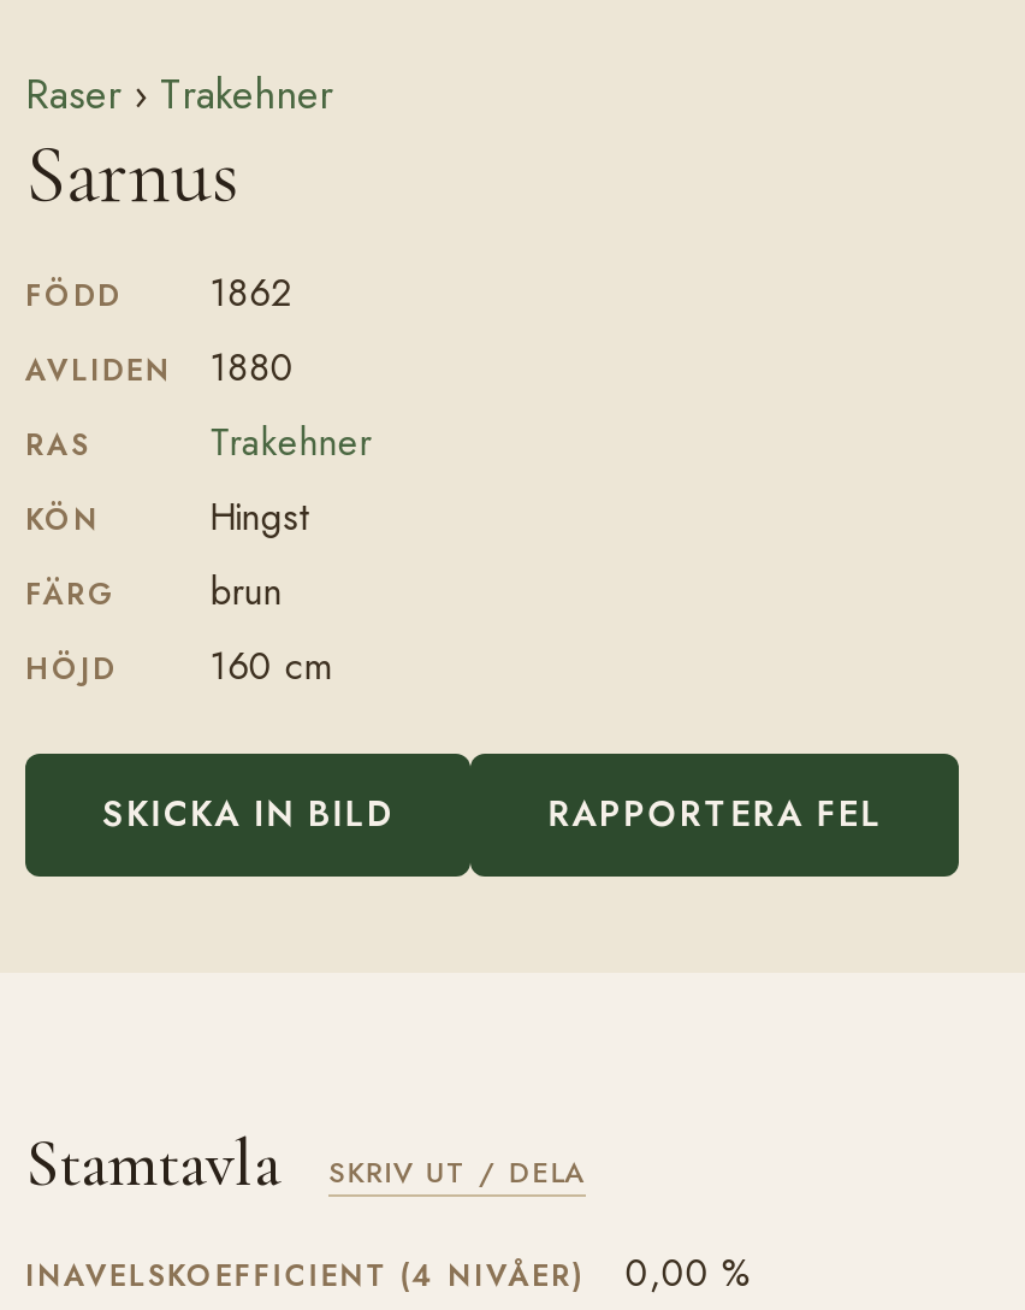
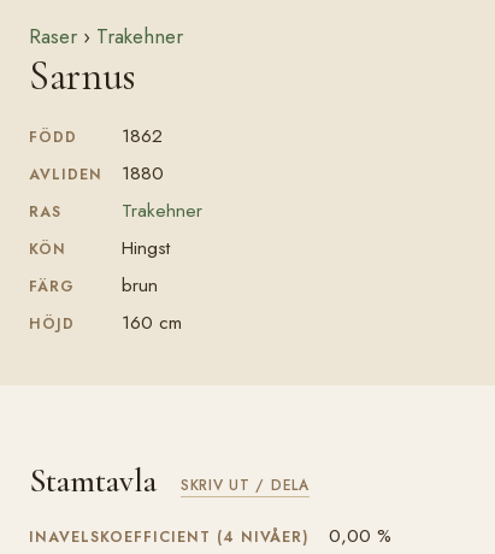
[102,790,883,838] SKICKA IN BILD | RAPPORTERA FEL -> none

